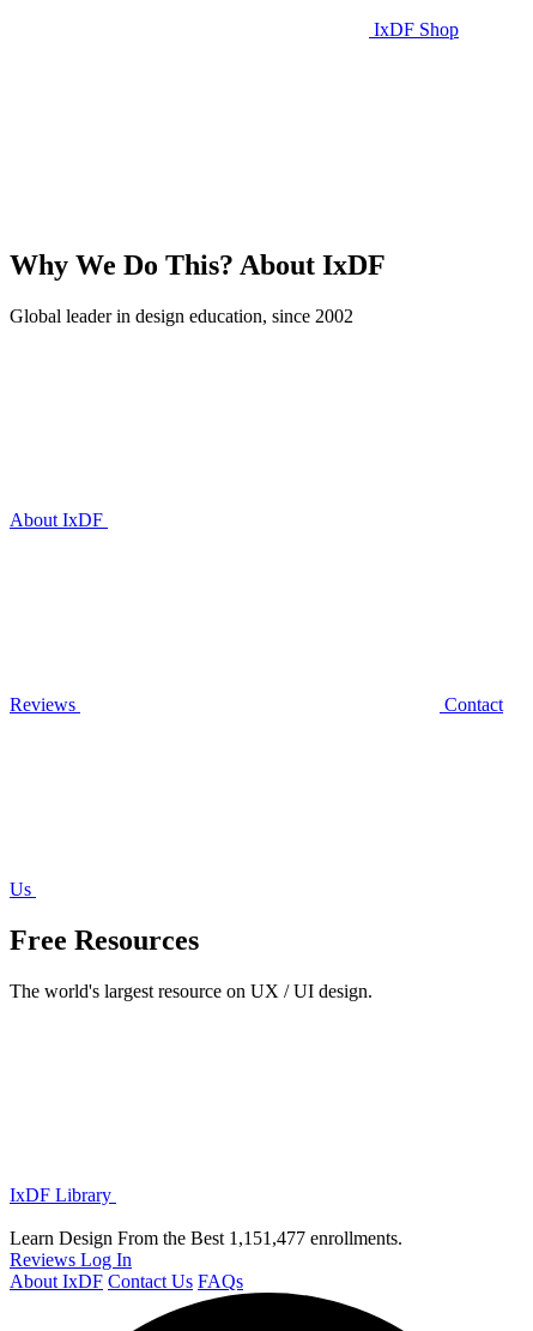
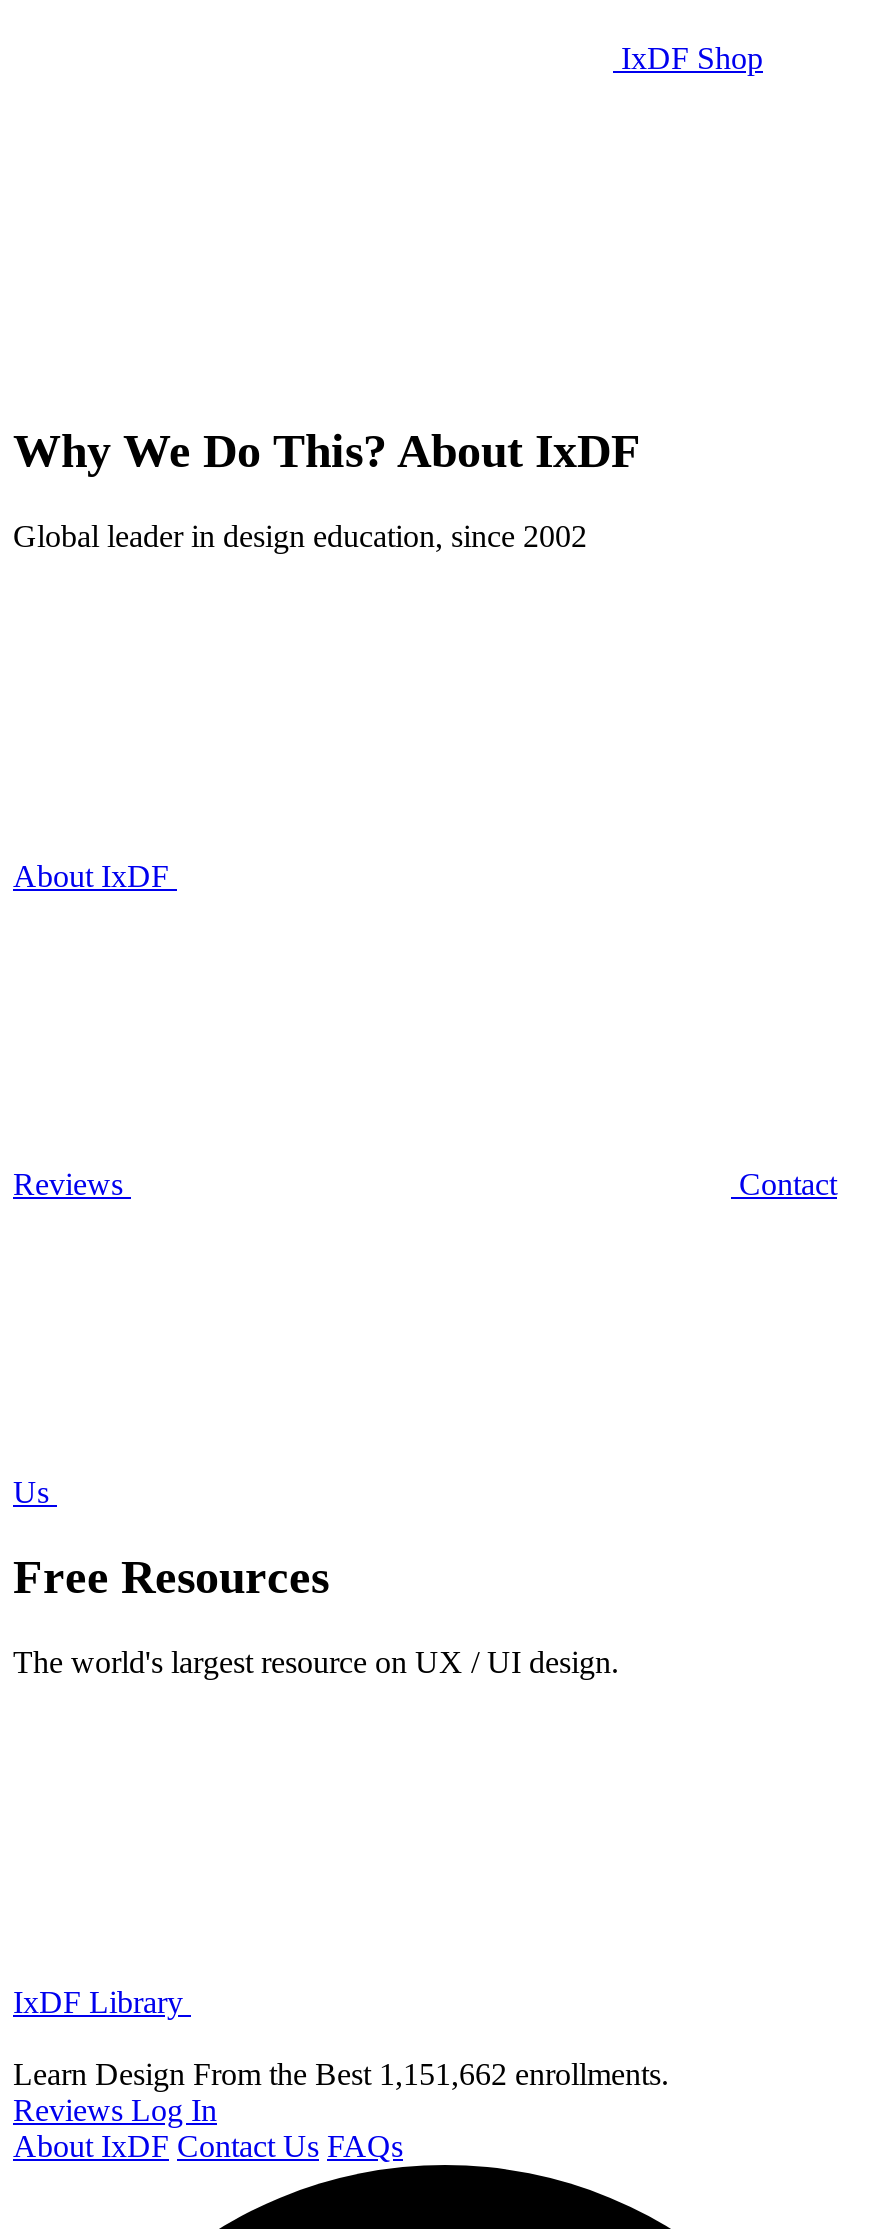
[10,1228,402,1248] Learn Design From the Best 1,151,477 enrollments. -> [13,2056,669,2090] Learn Design From the Best 1,151,662 enrollments.

